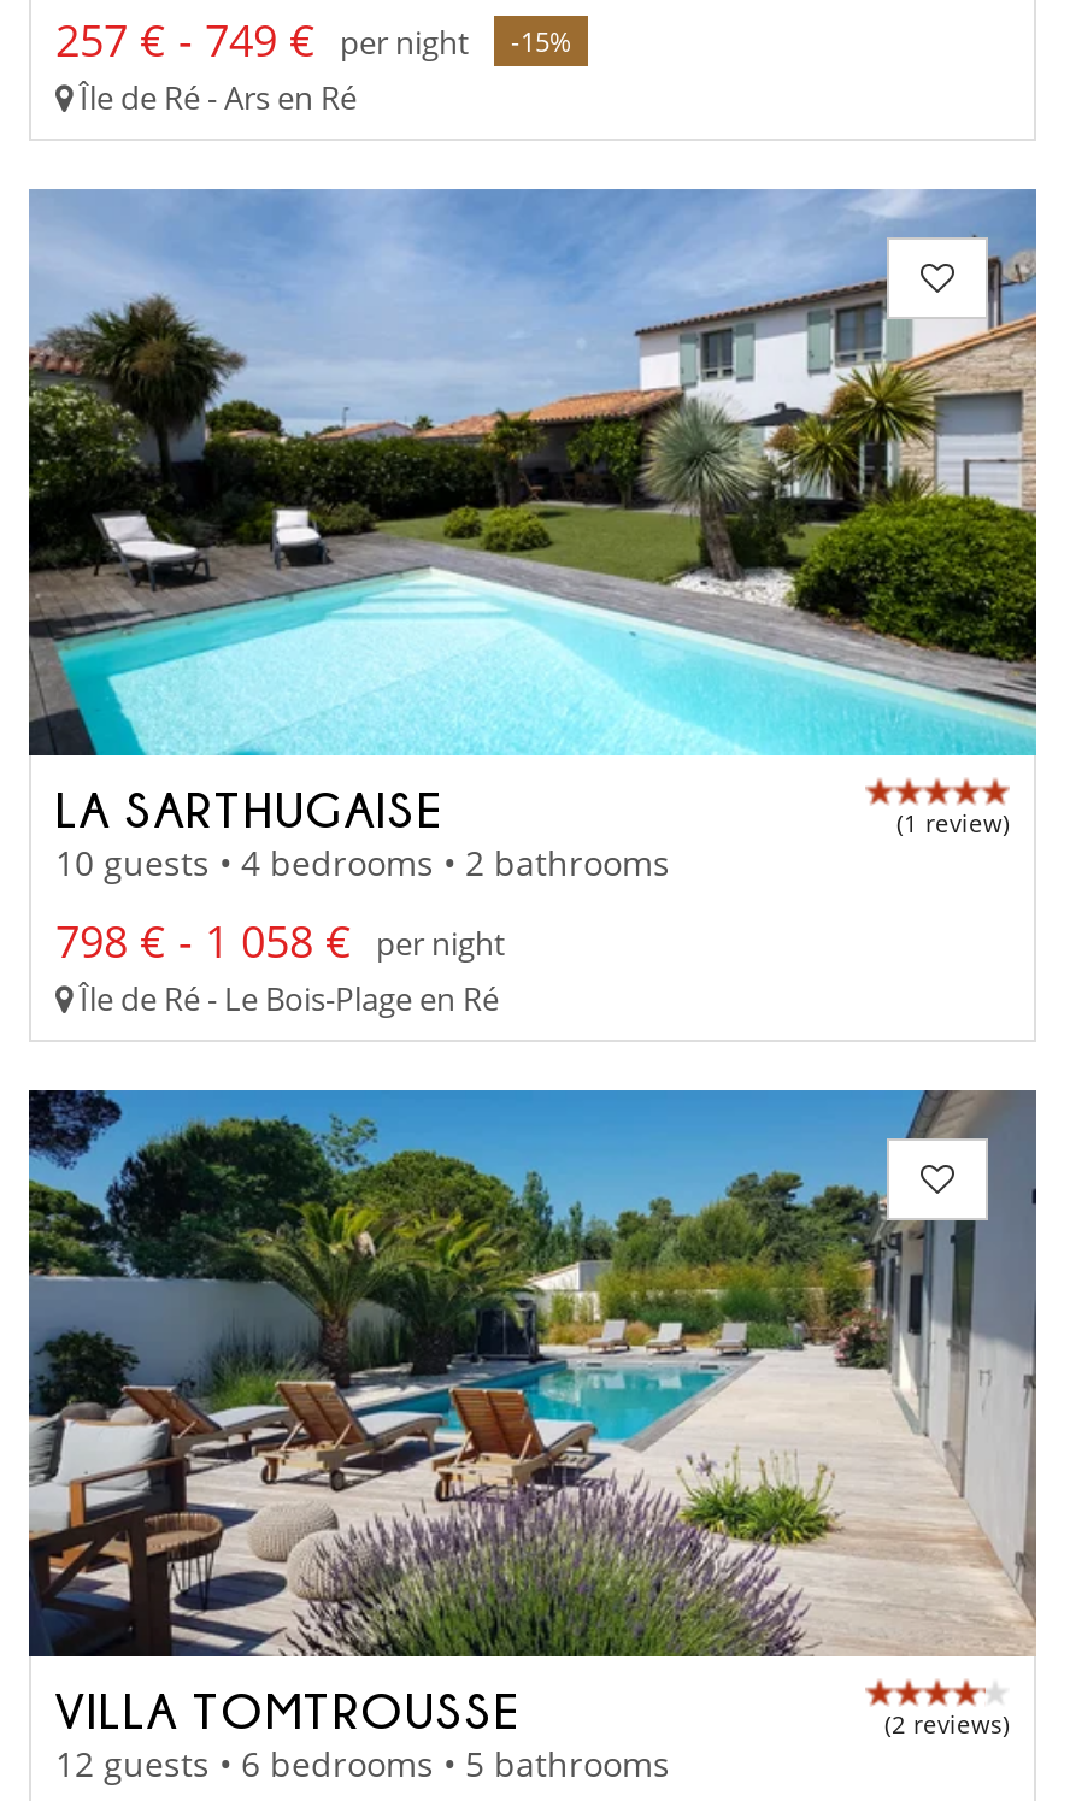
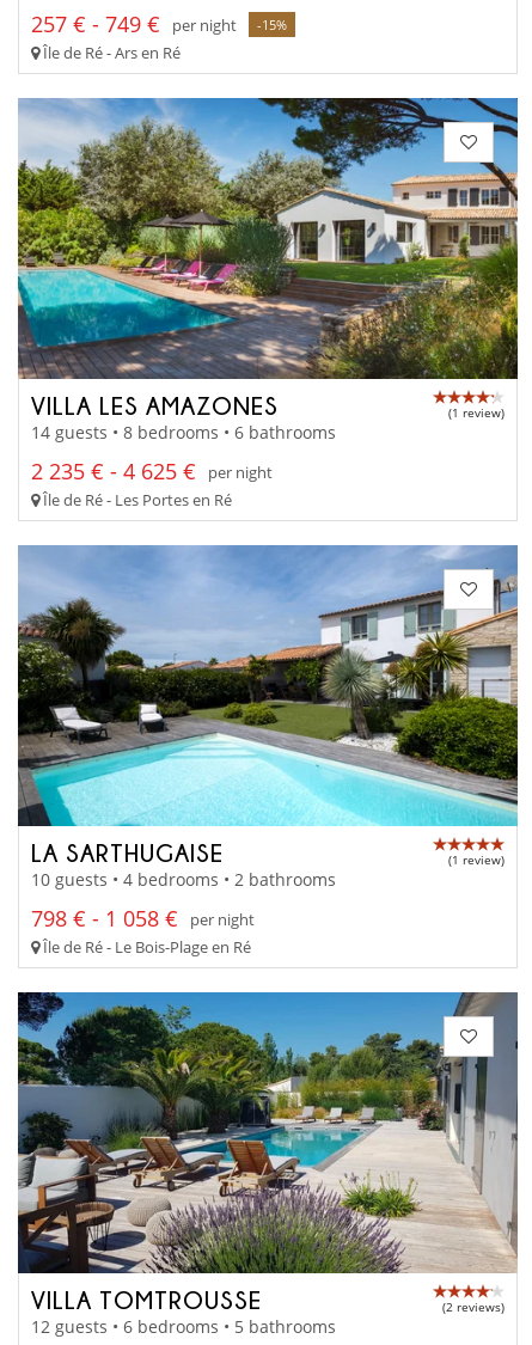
none -> [17,97,519,511] [image] | VILLA LES AMAZONES | (1 review) | 14 guests • 8 bedrooms • 6 bathrooms | 2 235 € - 4 625 € per night | Île de Ré - Les Portes en Ré

